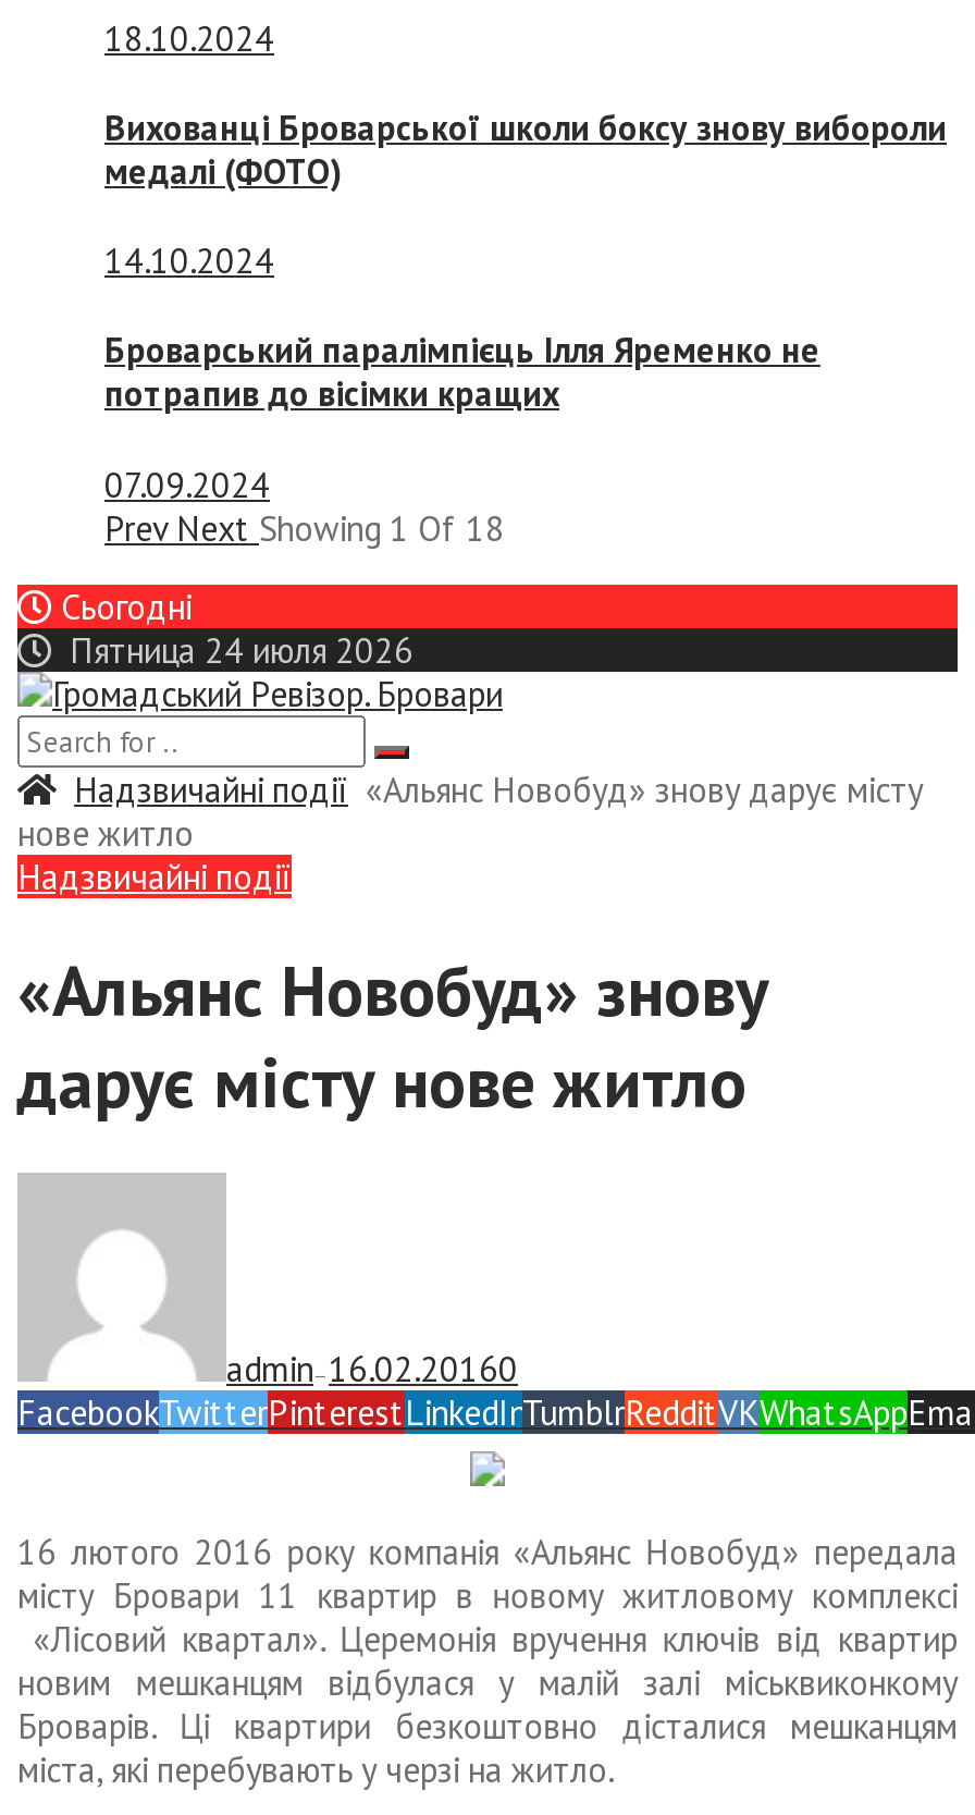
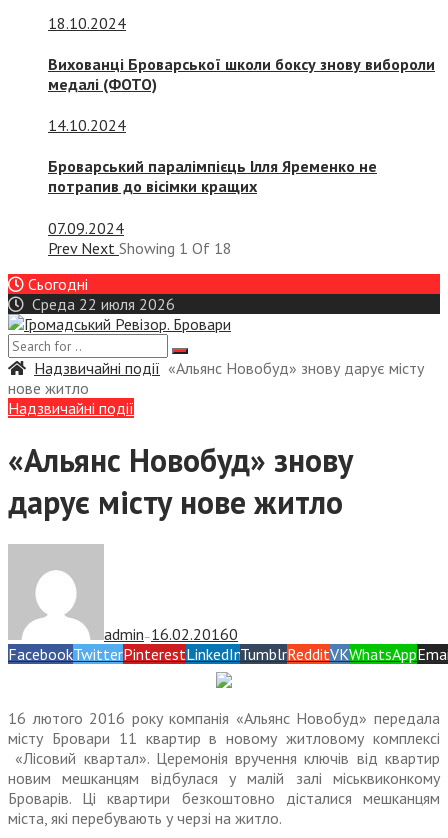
[52,627,414,671] Пятница 24 июля 2026 -> [24,294,175,314] Среда 22 июля 2026

